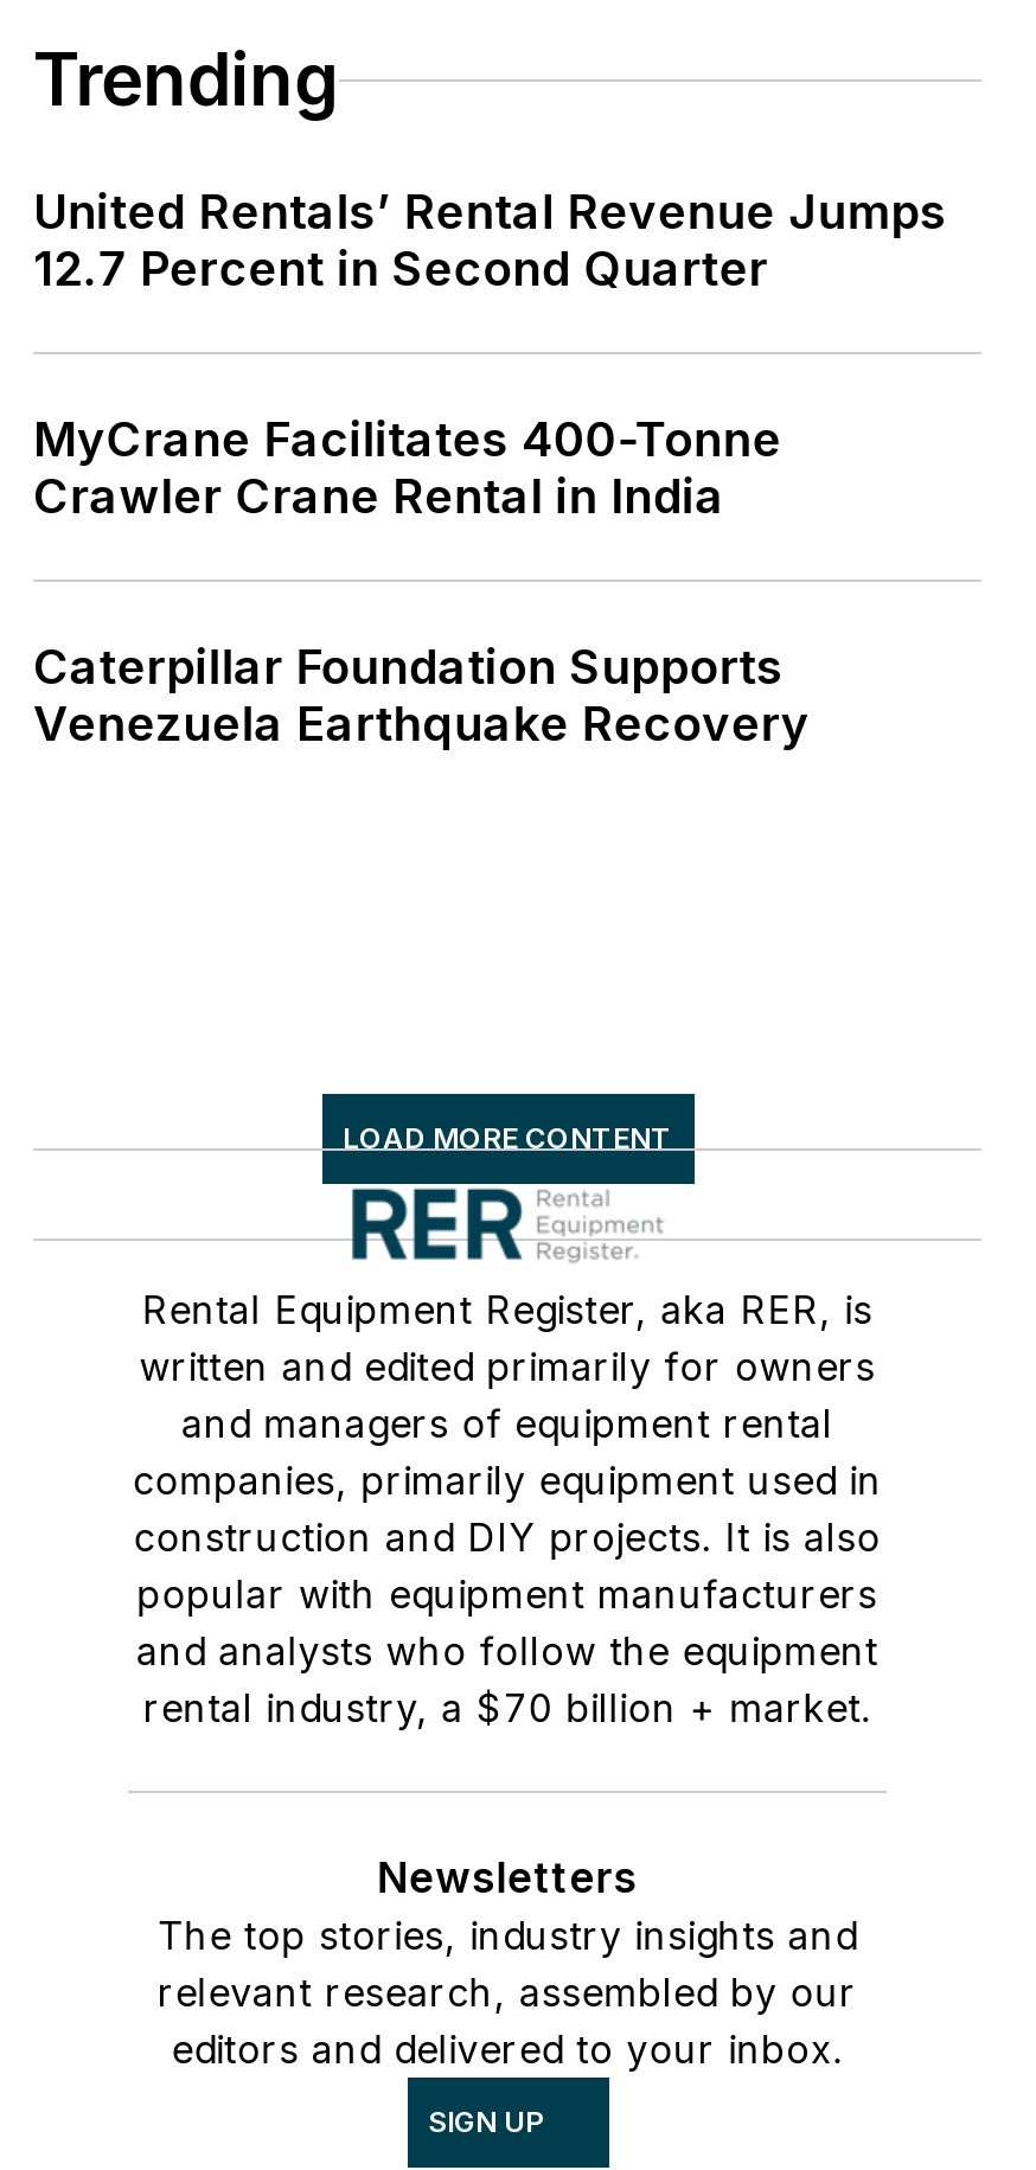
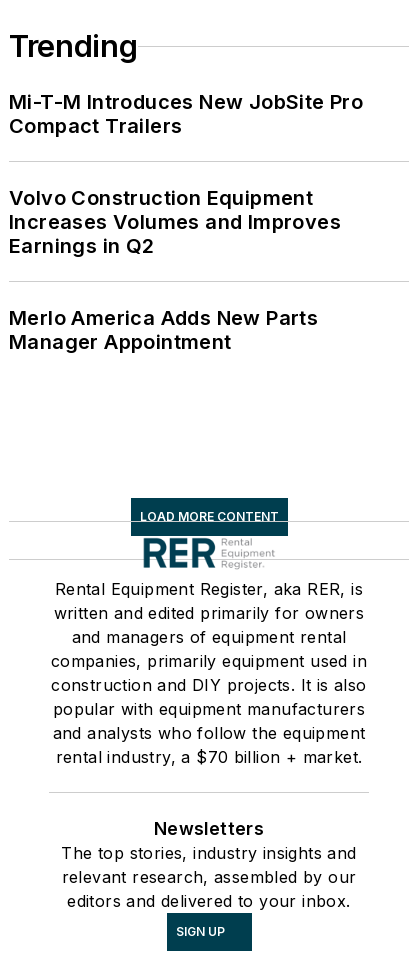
[33,185,947,299] United Rentals’ Rental Revenue Jumps | 12.7 Percent in Second Quarter -> [9,90,365,138] Mi-T-M Introduces New JobSite Pro | Compact Trailers
[33,412,786,526] MyCrane Facilitates 400-Tonne | Crawler Crane Rental in India -> [9,186,341,258] Volvo Construction Equipment | Increases Volumes and Improves | Earnings in Q2
[33,640,810,754] Caterpillar Foundation Supports | Venezuela Earthquake Recovery -> [9,306,318,354] Merlo America Adds New Parts | Manager Appointment

